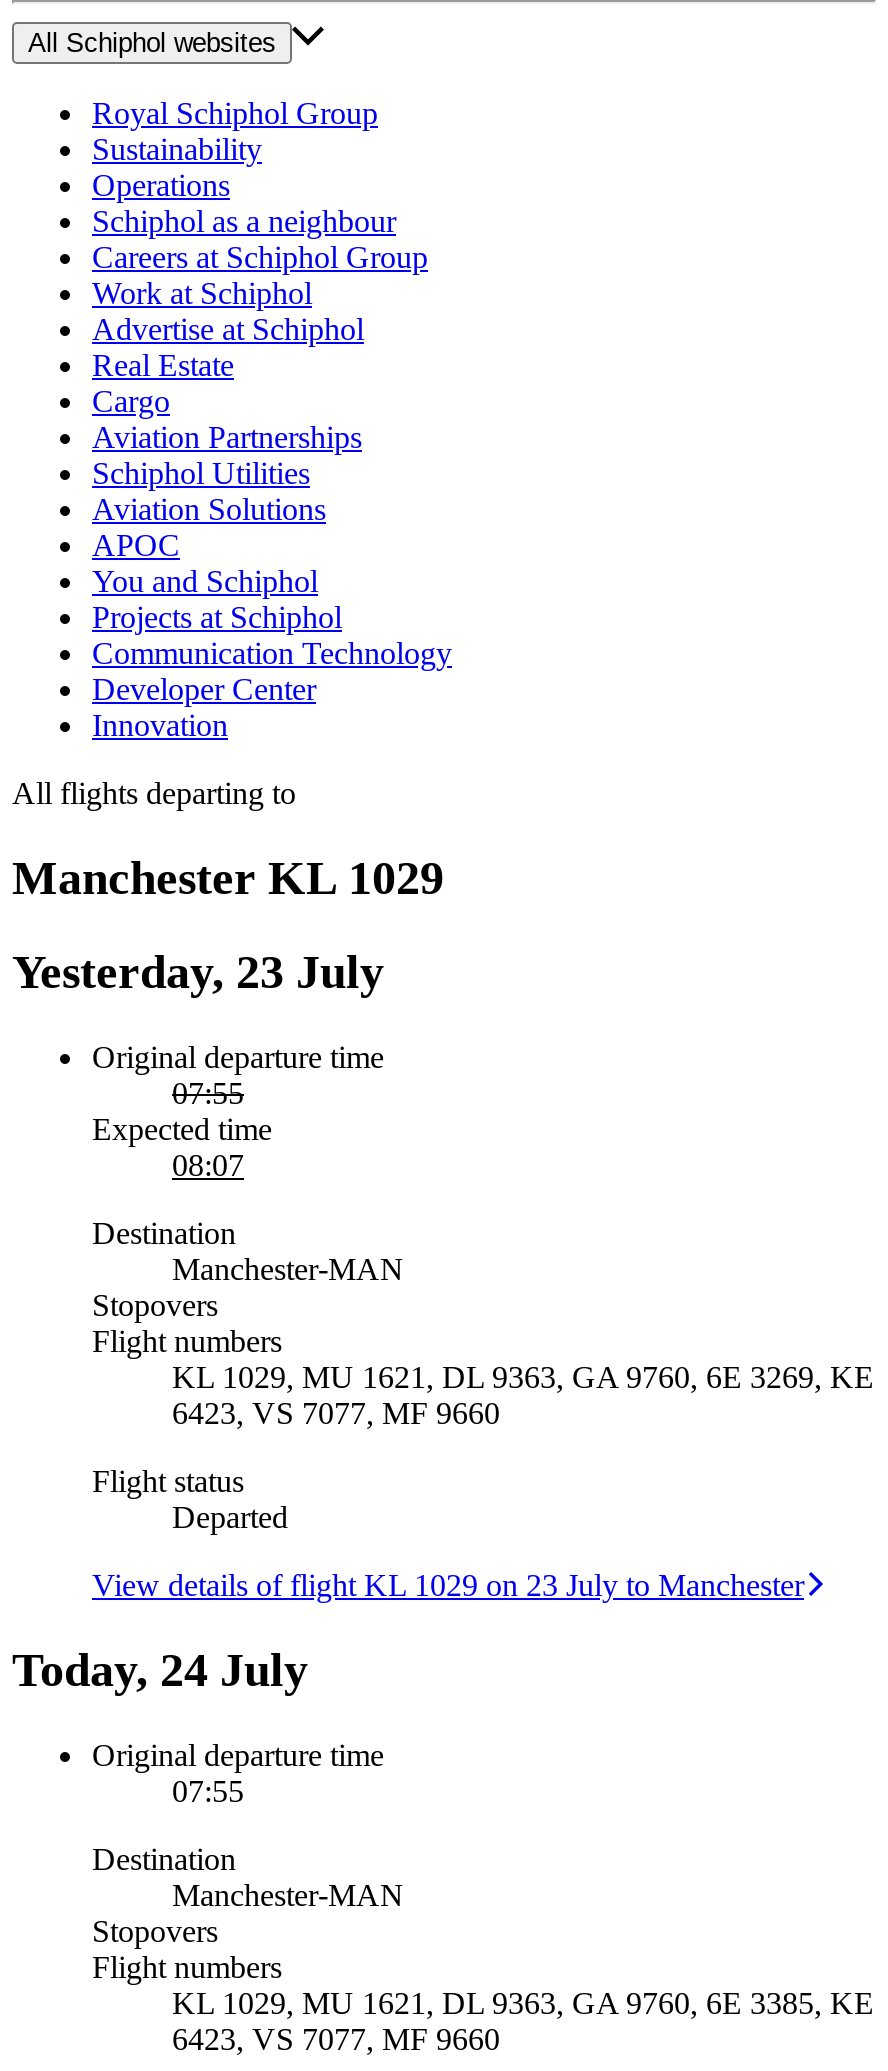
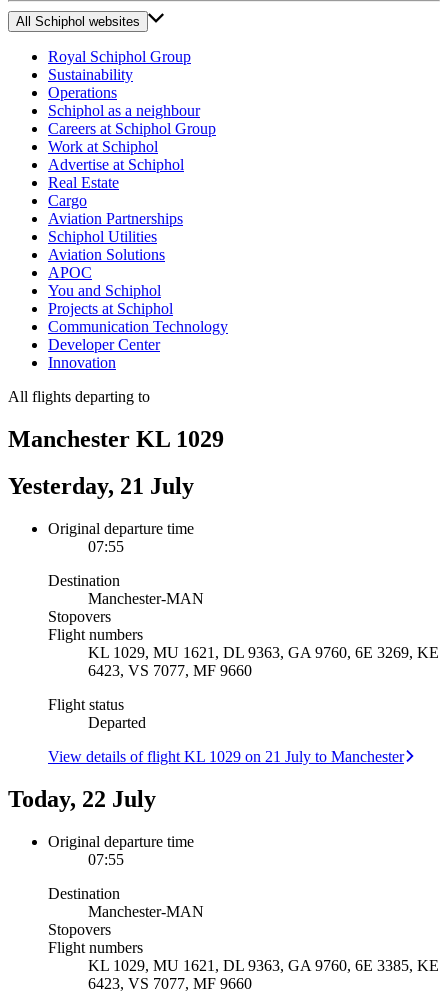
[12,946,384,998] Yesterday, 23 July -> [8,473,194,499] Yesterday, 21 July
[92,1111,272,1181] Expected time | 08:07 -> none
[92,1567,804,1601] View details of flight KL 1029 on 23 July to Manchester -> [48,748,404,765] View details of flight KL 1029 on 21 July to Manchester
[12,1643,308,1695] Today, 24 July -> [8,786,156,812] Today, 22 July

